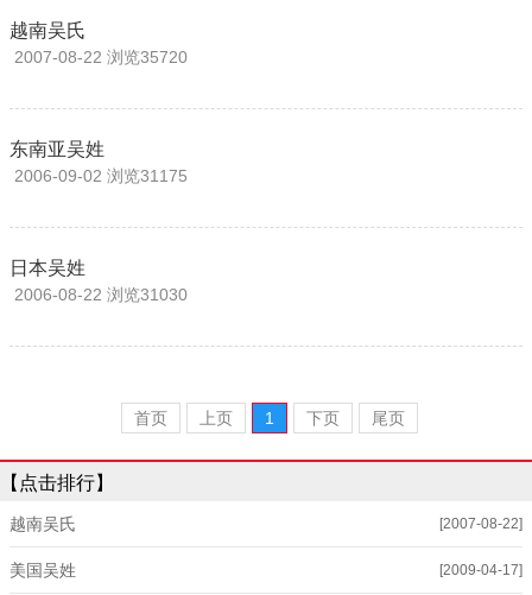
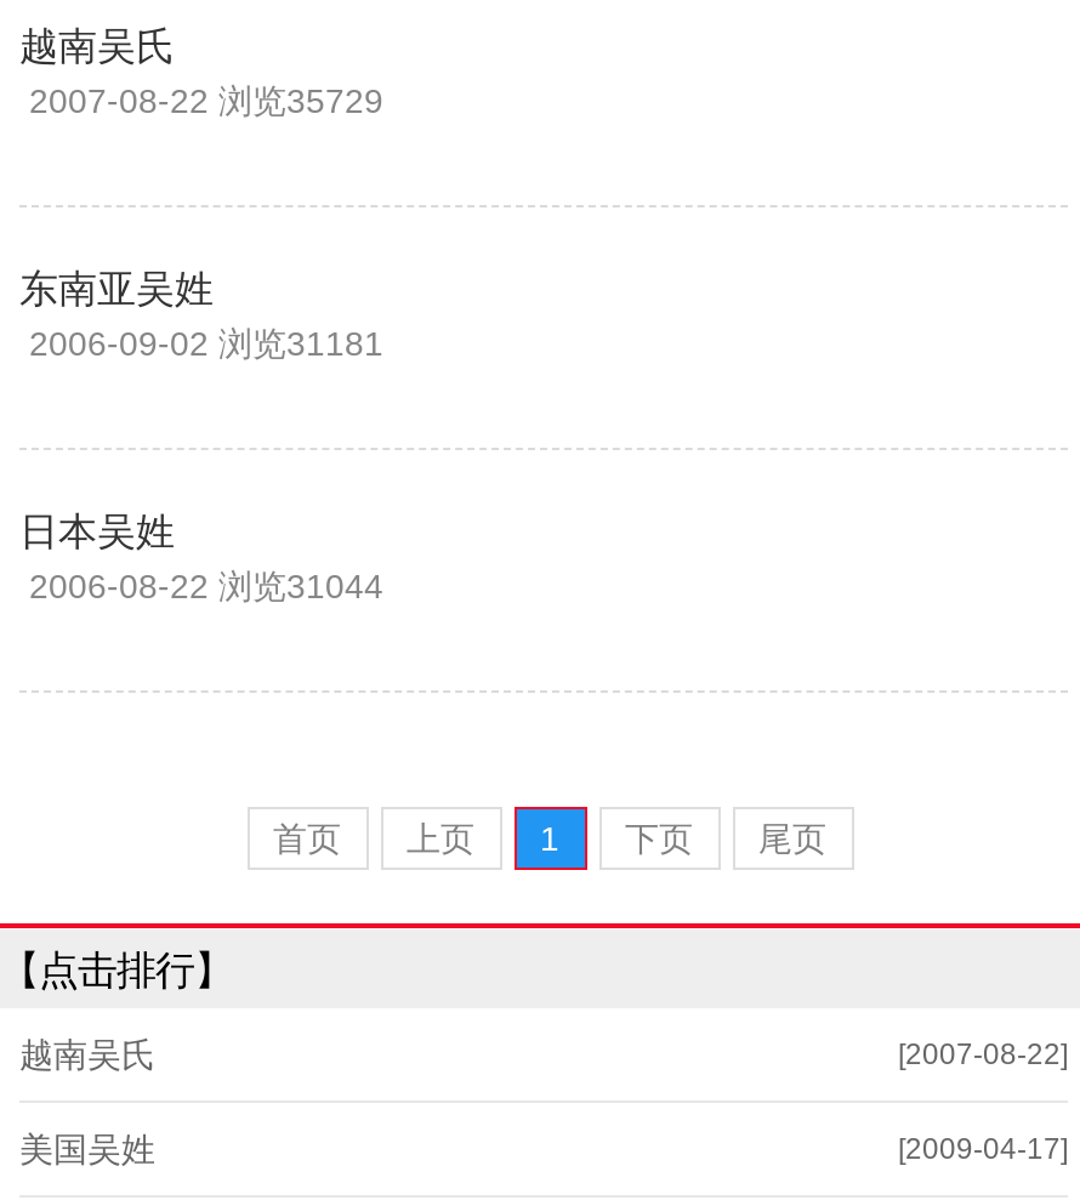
[9,48,188,67] 2007-08-22 浏览35720 -> [19,81,383,120] 2007-08-22 浏览35729
[9,166,188,185] 2006-09-02 浏览31175 -> [19,324,383,363] 2006-09-02 浏览31181
[9,285,188,304] 2006-08-22 浏览31030 -> [19,567,383,605] 2006-08-22 浏览31044

